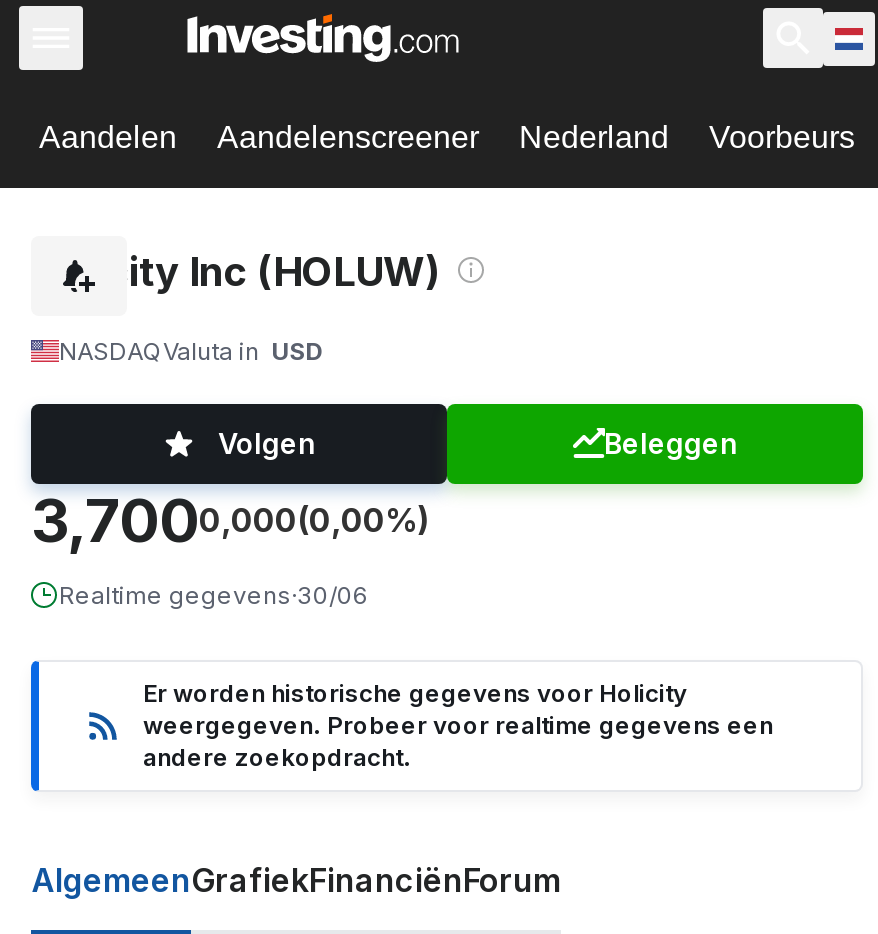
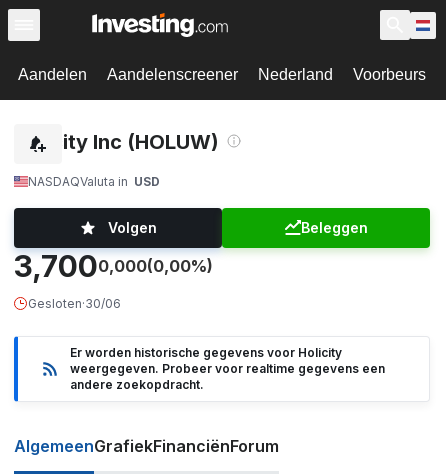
[59,580,369,610] Realtime gegevens·30/06 -> [28,296,121,311] Gesloten·30/06

